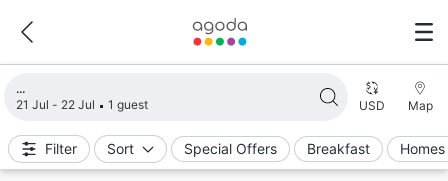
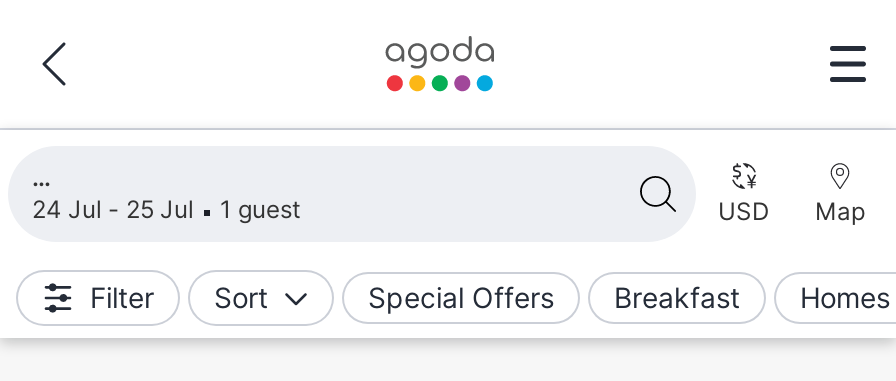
[16,97,148,112] 21 Jul - 22 Jul 1 guest -> [32,194,300,224] 24 Jul - 25 Jul 1 guest

